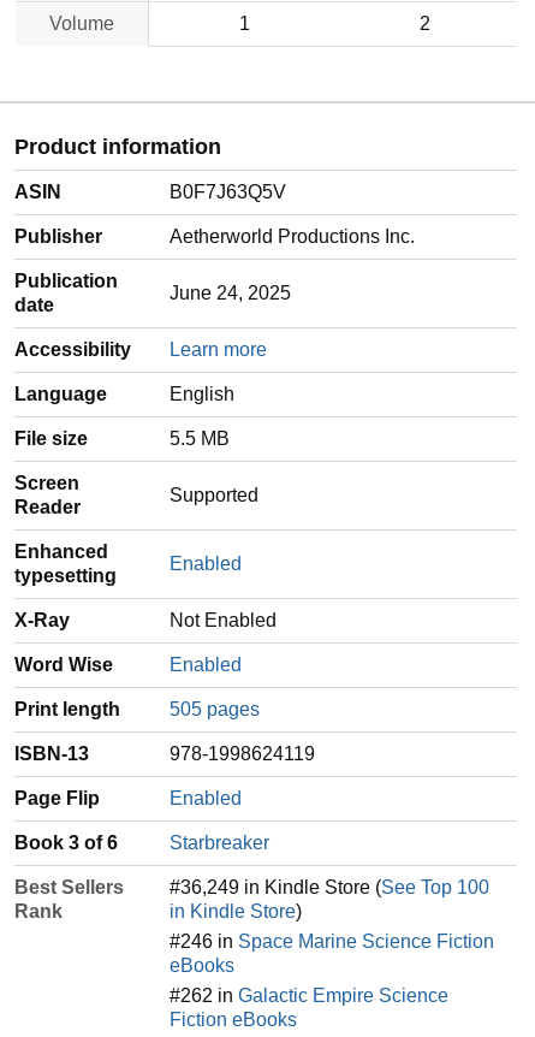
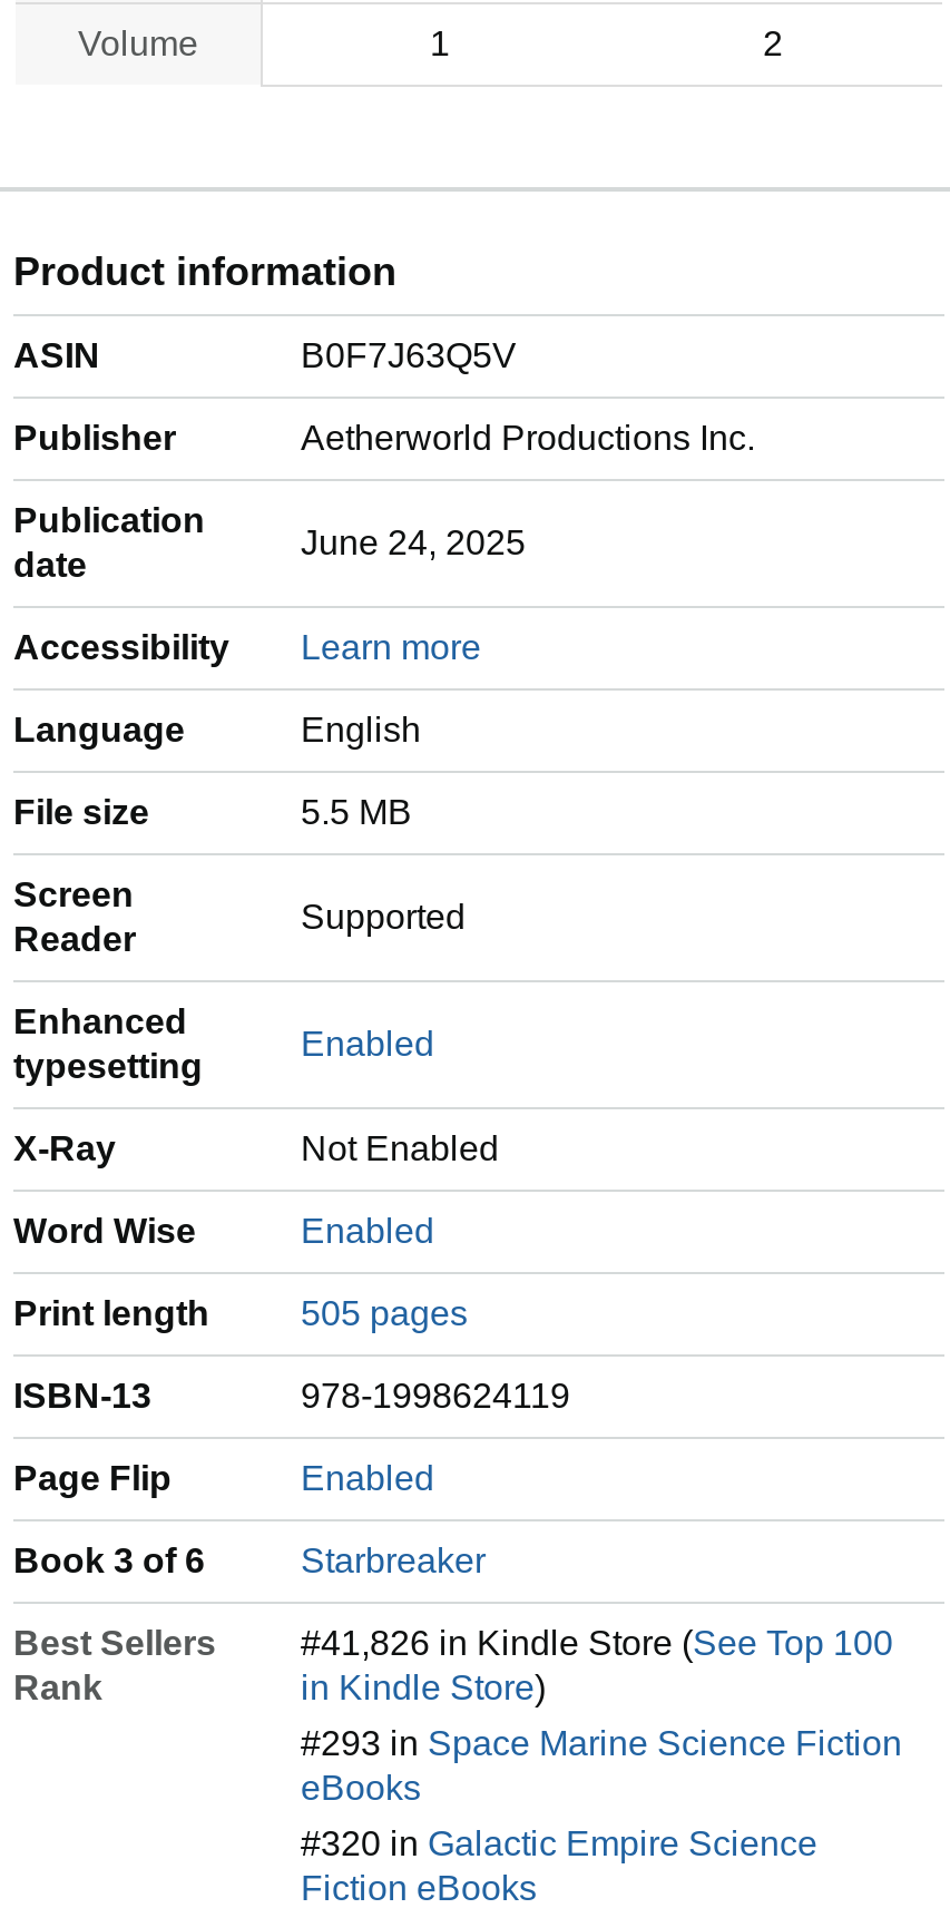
[170,877,489,897] #36,249 in Kindle Store (See Top 100 -> [301,1624,893,1662] #41,826 in Kindle Store (See Top 100
[170,931,494,952] #246 in Space Marine Science Fiction -> [301,1724,902,1762] #293 in Space Marine Science Fiction
[170,985,448,1006] #262 in Galactic Empire Science -> [301,1824,817,1862] #320 in Galactic Empire Science

